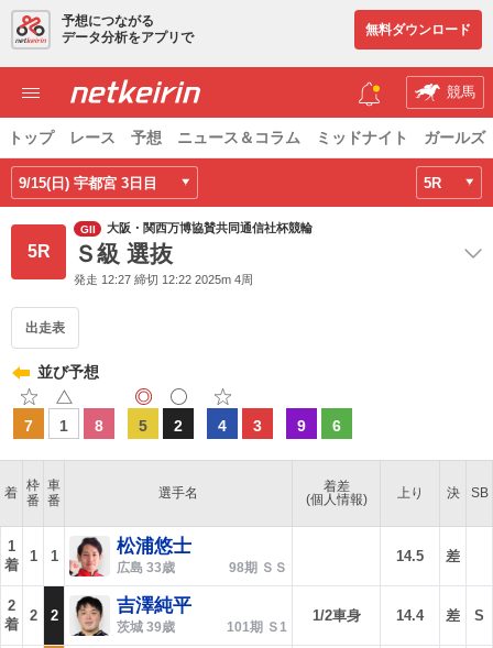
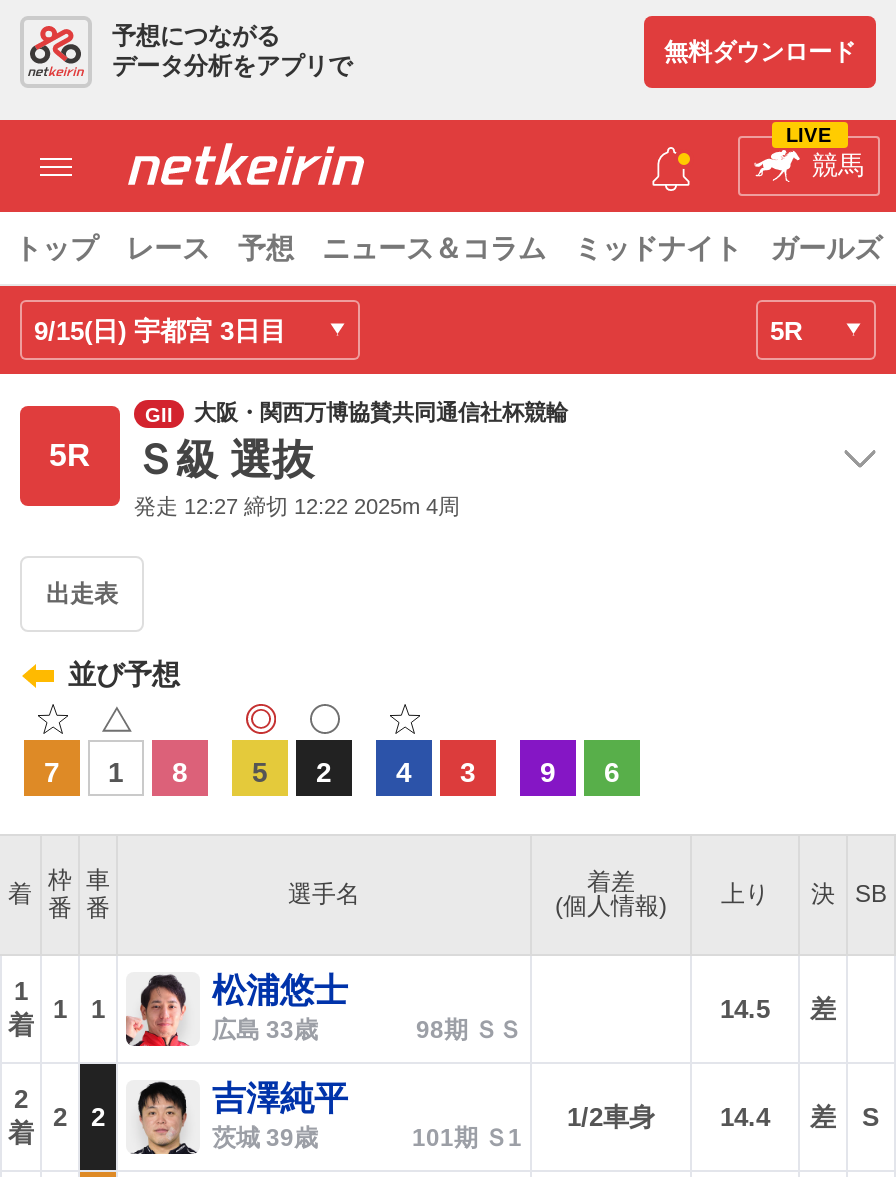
none -> [786,125,832,147] LIVE

